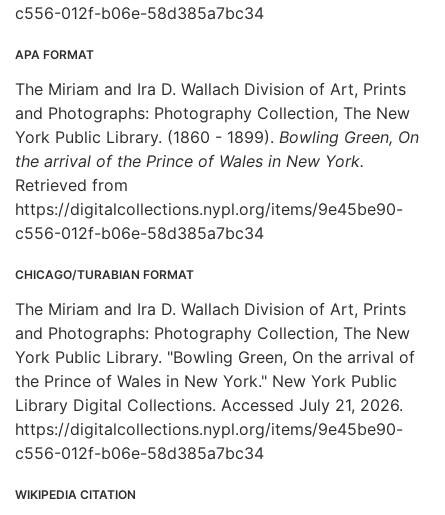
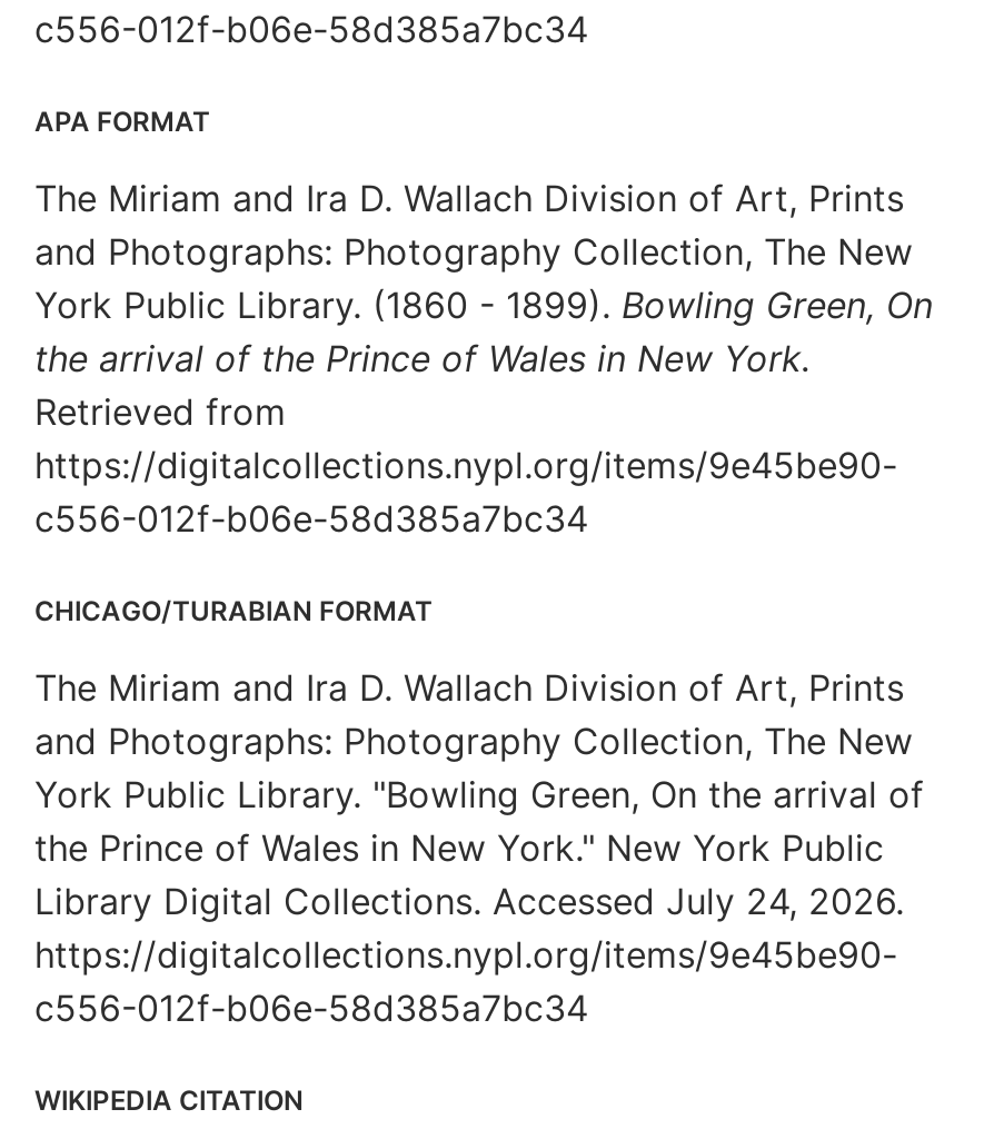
[15,395,403,415] Library Digital Collections. Accessed July 21, 2026. -> [34,879,904,923] Library Digital Collections. Accessed July 24, 2026.

